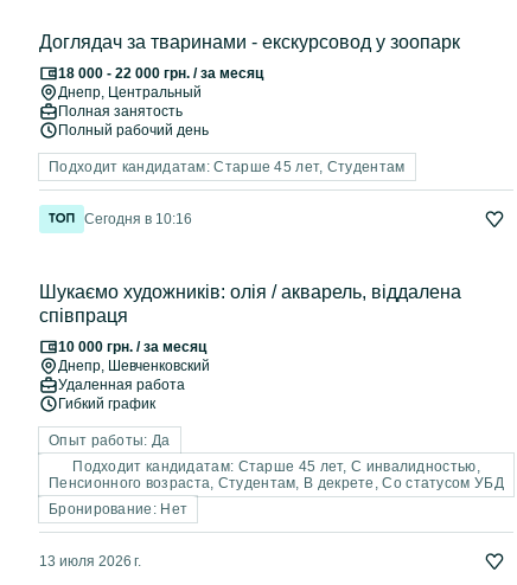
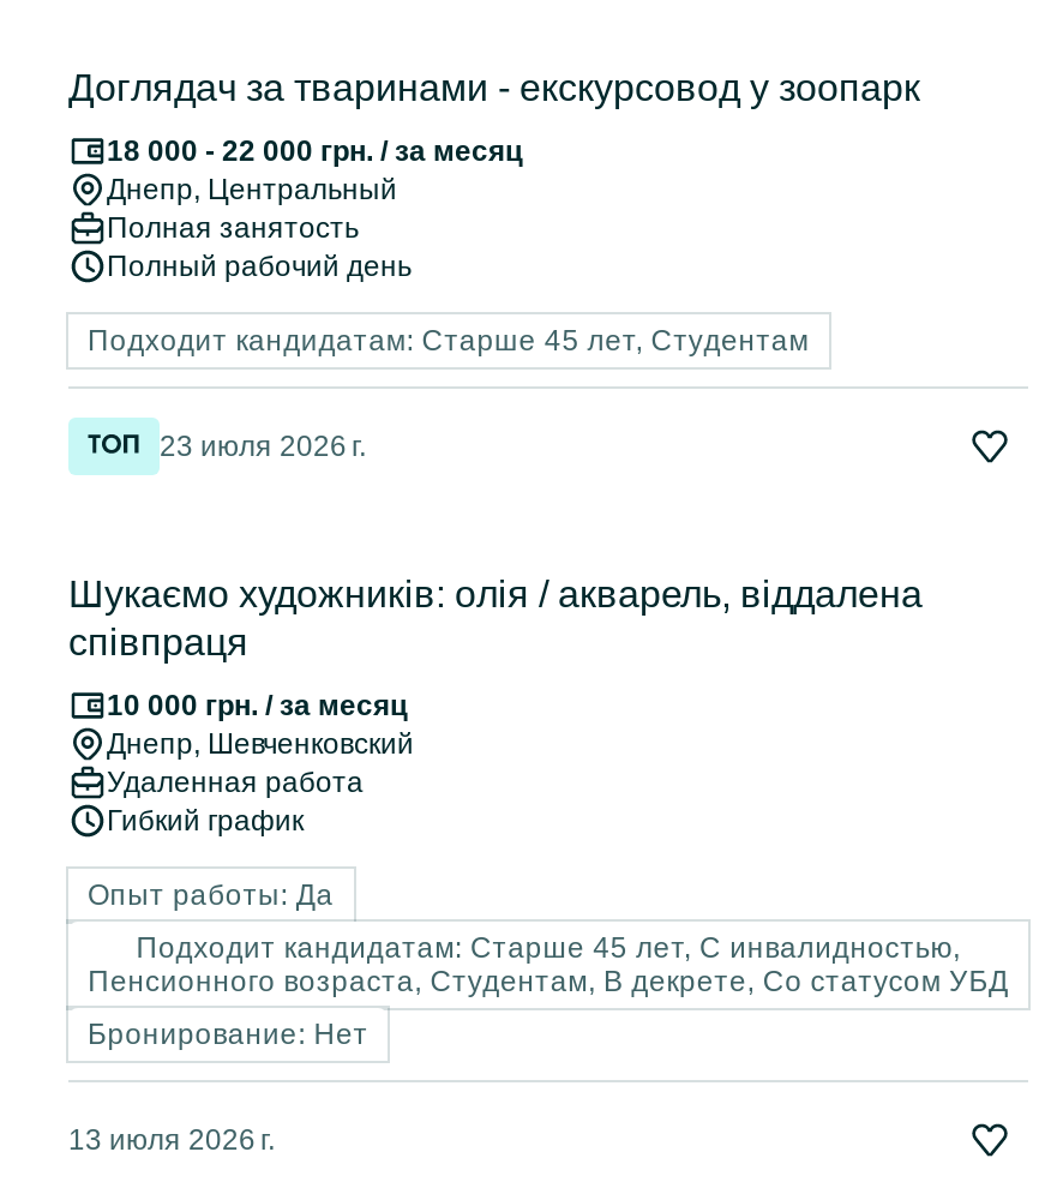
[84,211,192,228] Сегодня в 10:16 -> [160,430,366,464] 23 июля 2026 г.

